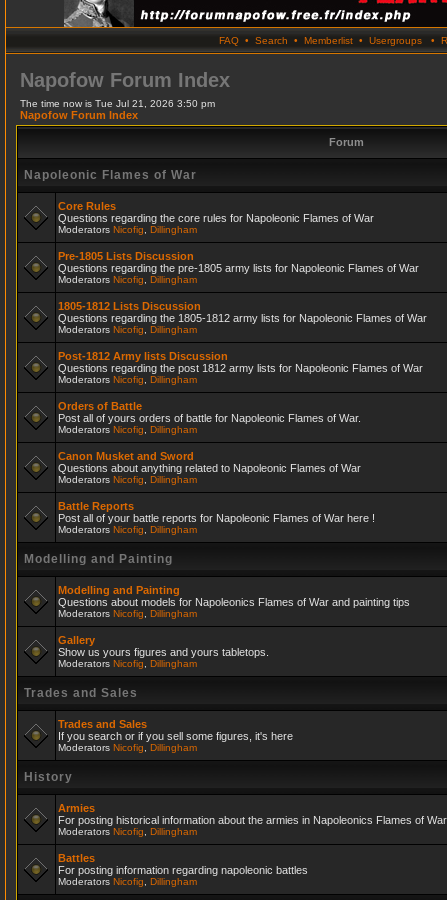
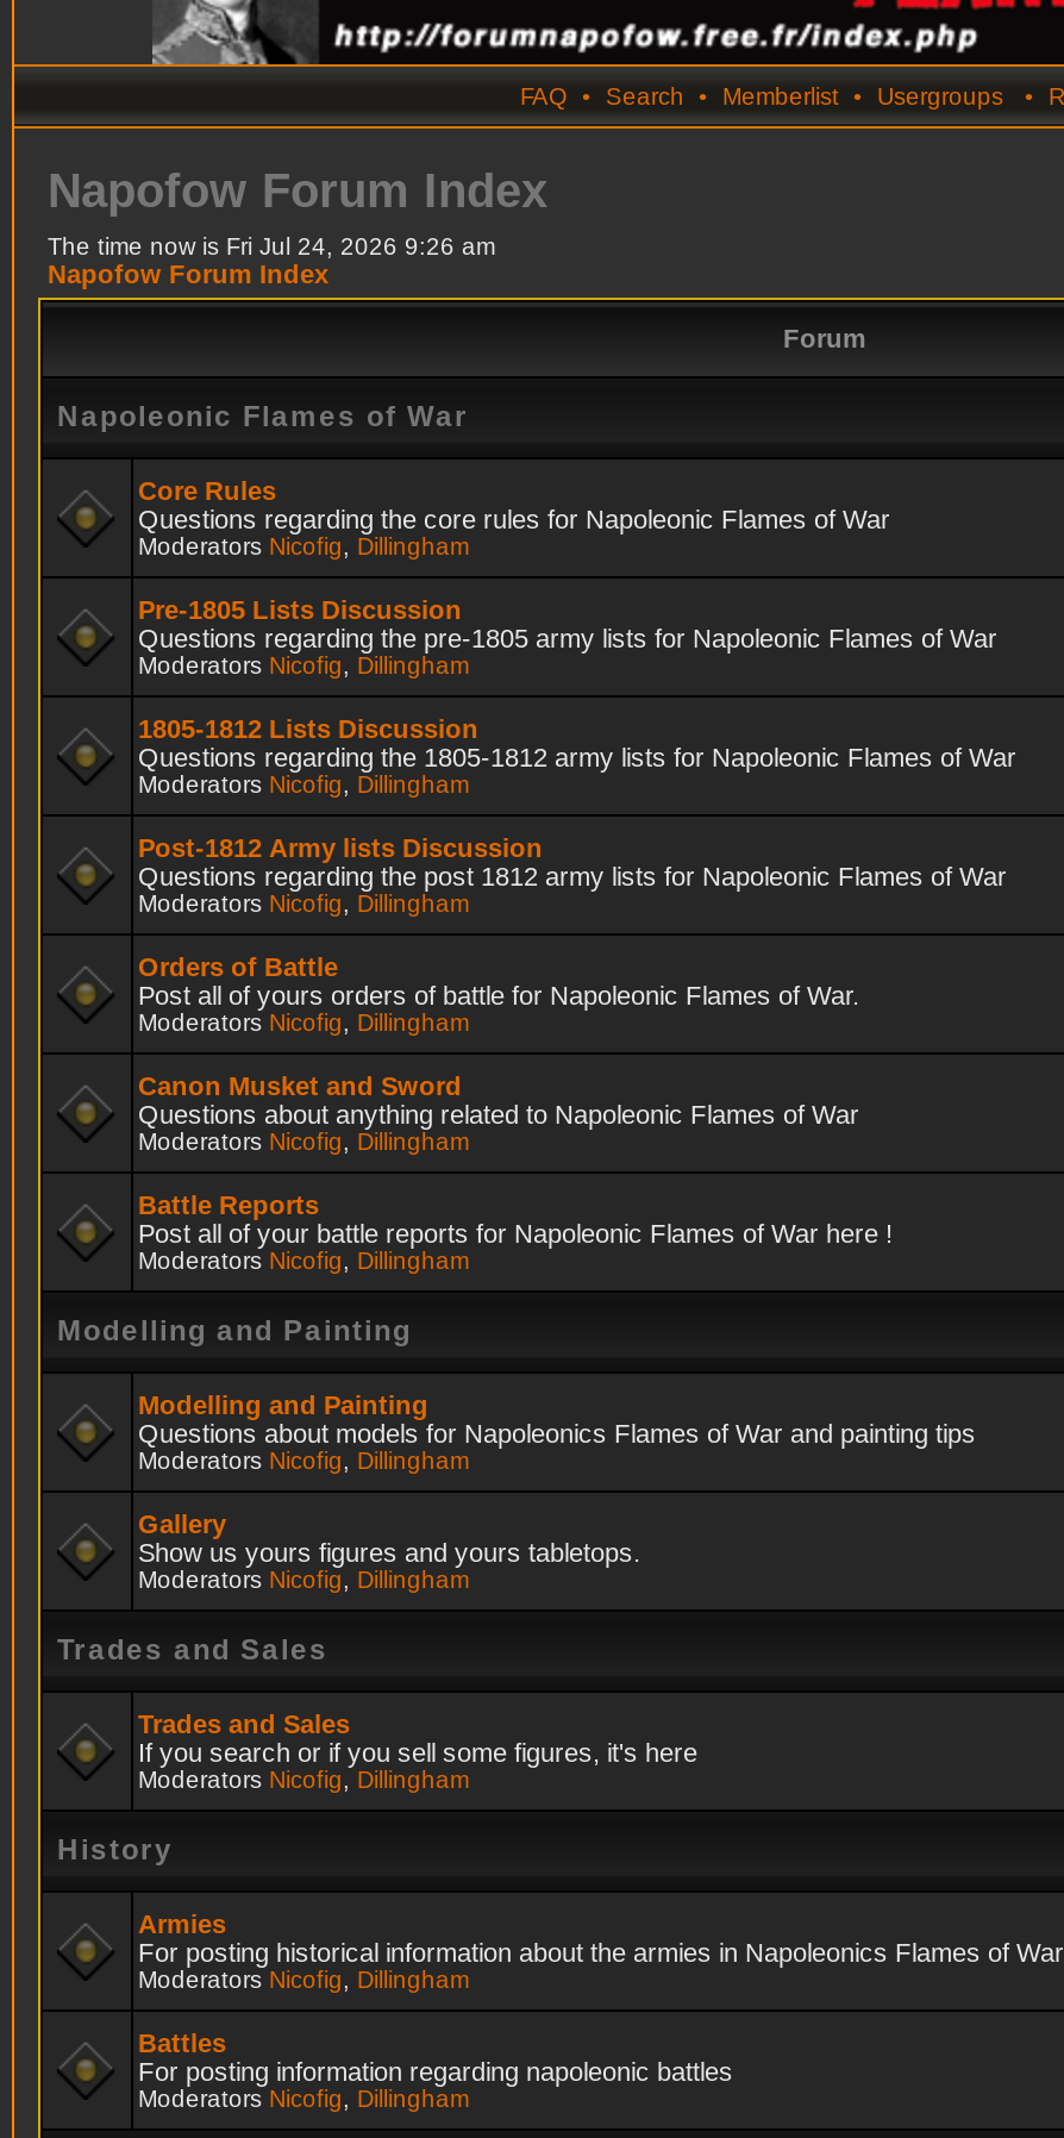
[20,98,215,109] The time now is Tue Jul 21, 2026 3:50 pm -> [48,233,495,260] The time now is Fri Jul 24, 2026 9:26 am

